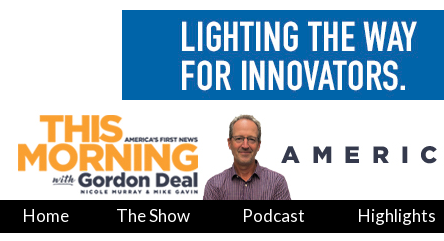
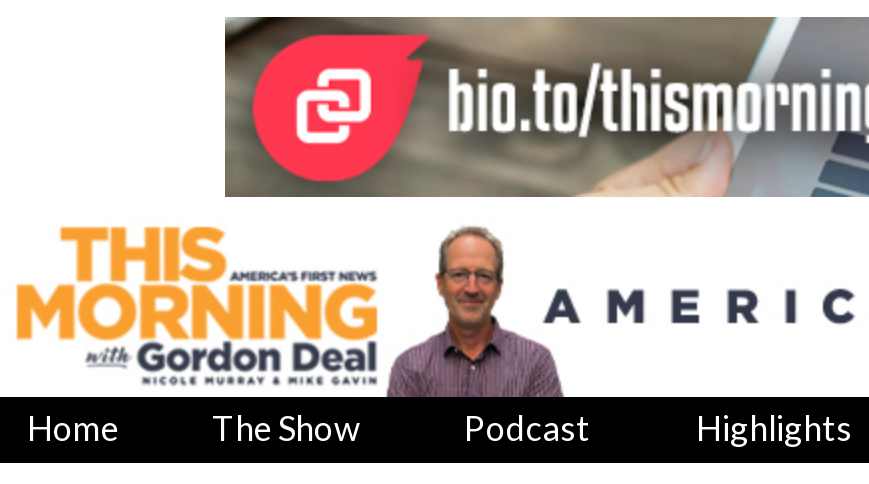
[121,9,441,101] [image] -> [223,15,863,199] [image]

